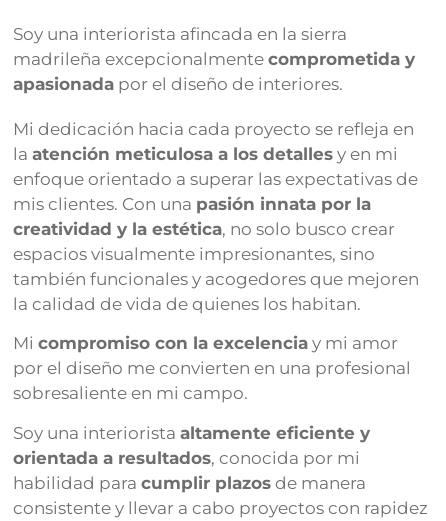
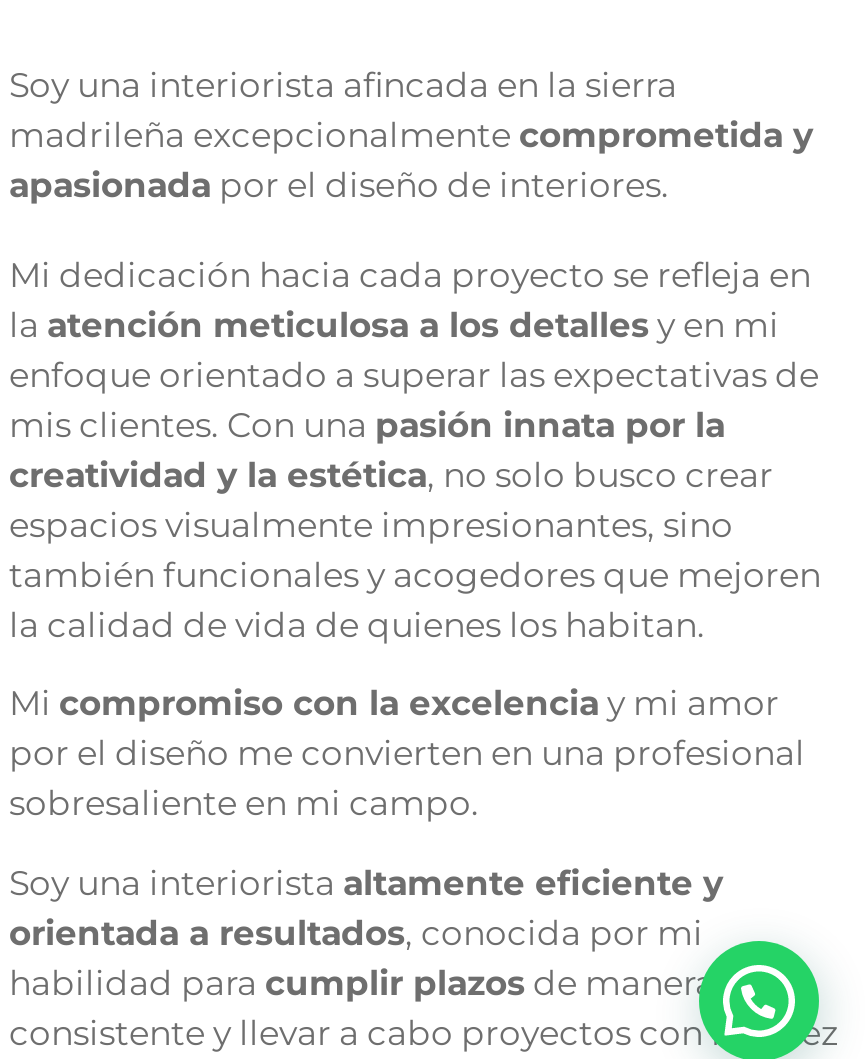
none -> [713,937,827,1007] [image]

